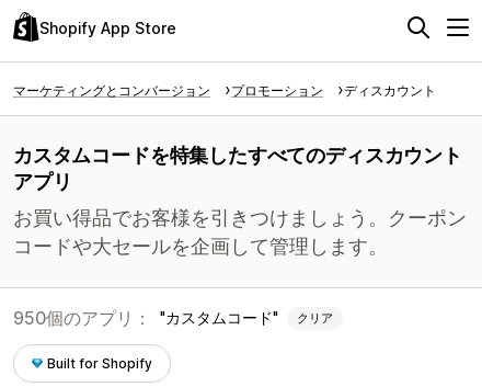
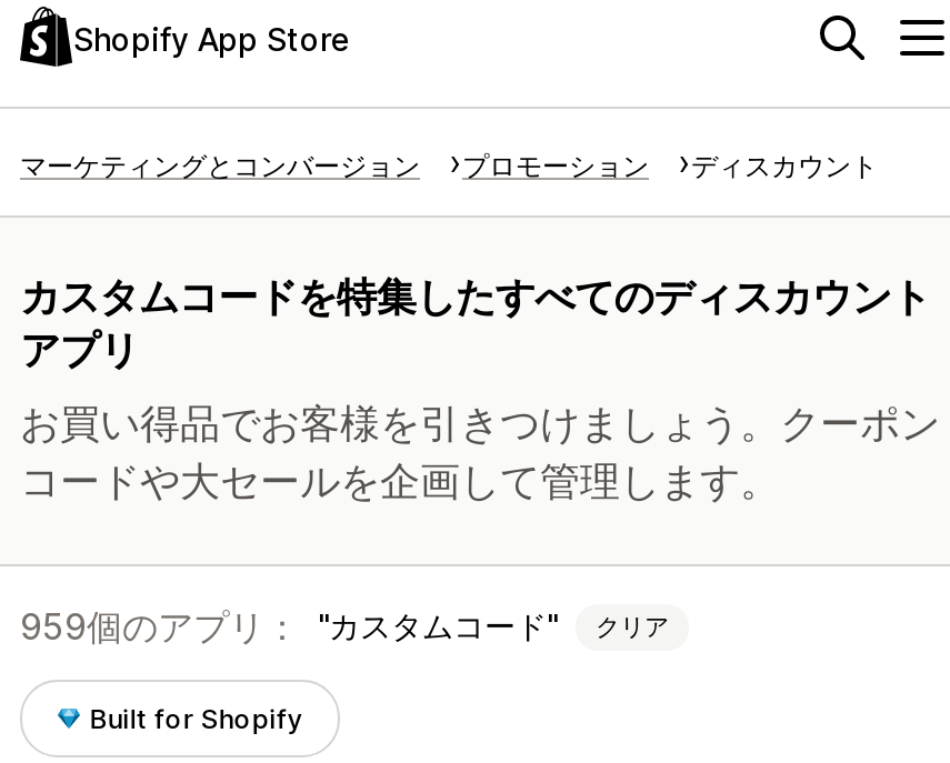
[13,307,333,329] 950個のアプリ： カスタムコード クリア -> [20,604,669,649] 959個のアプリ： カスタムコード クリア

